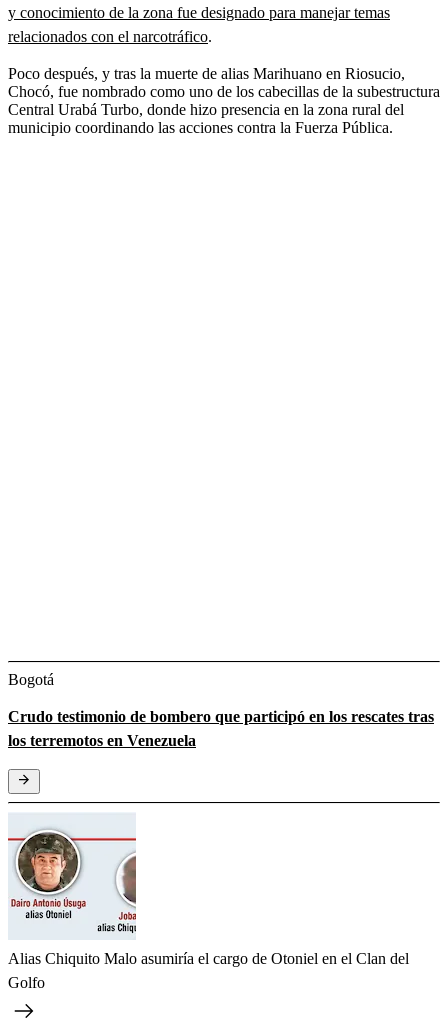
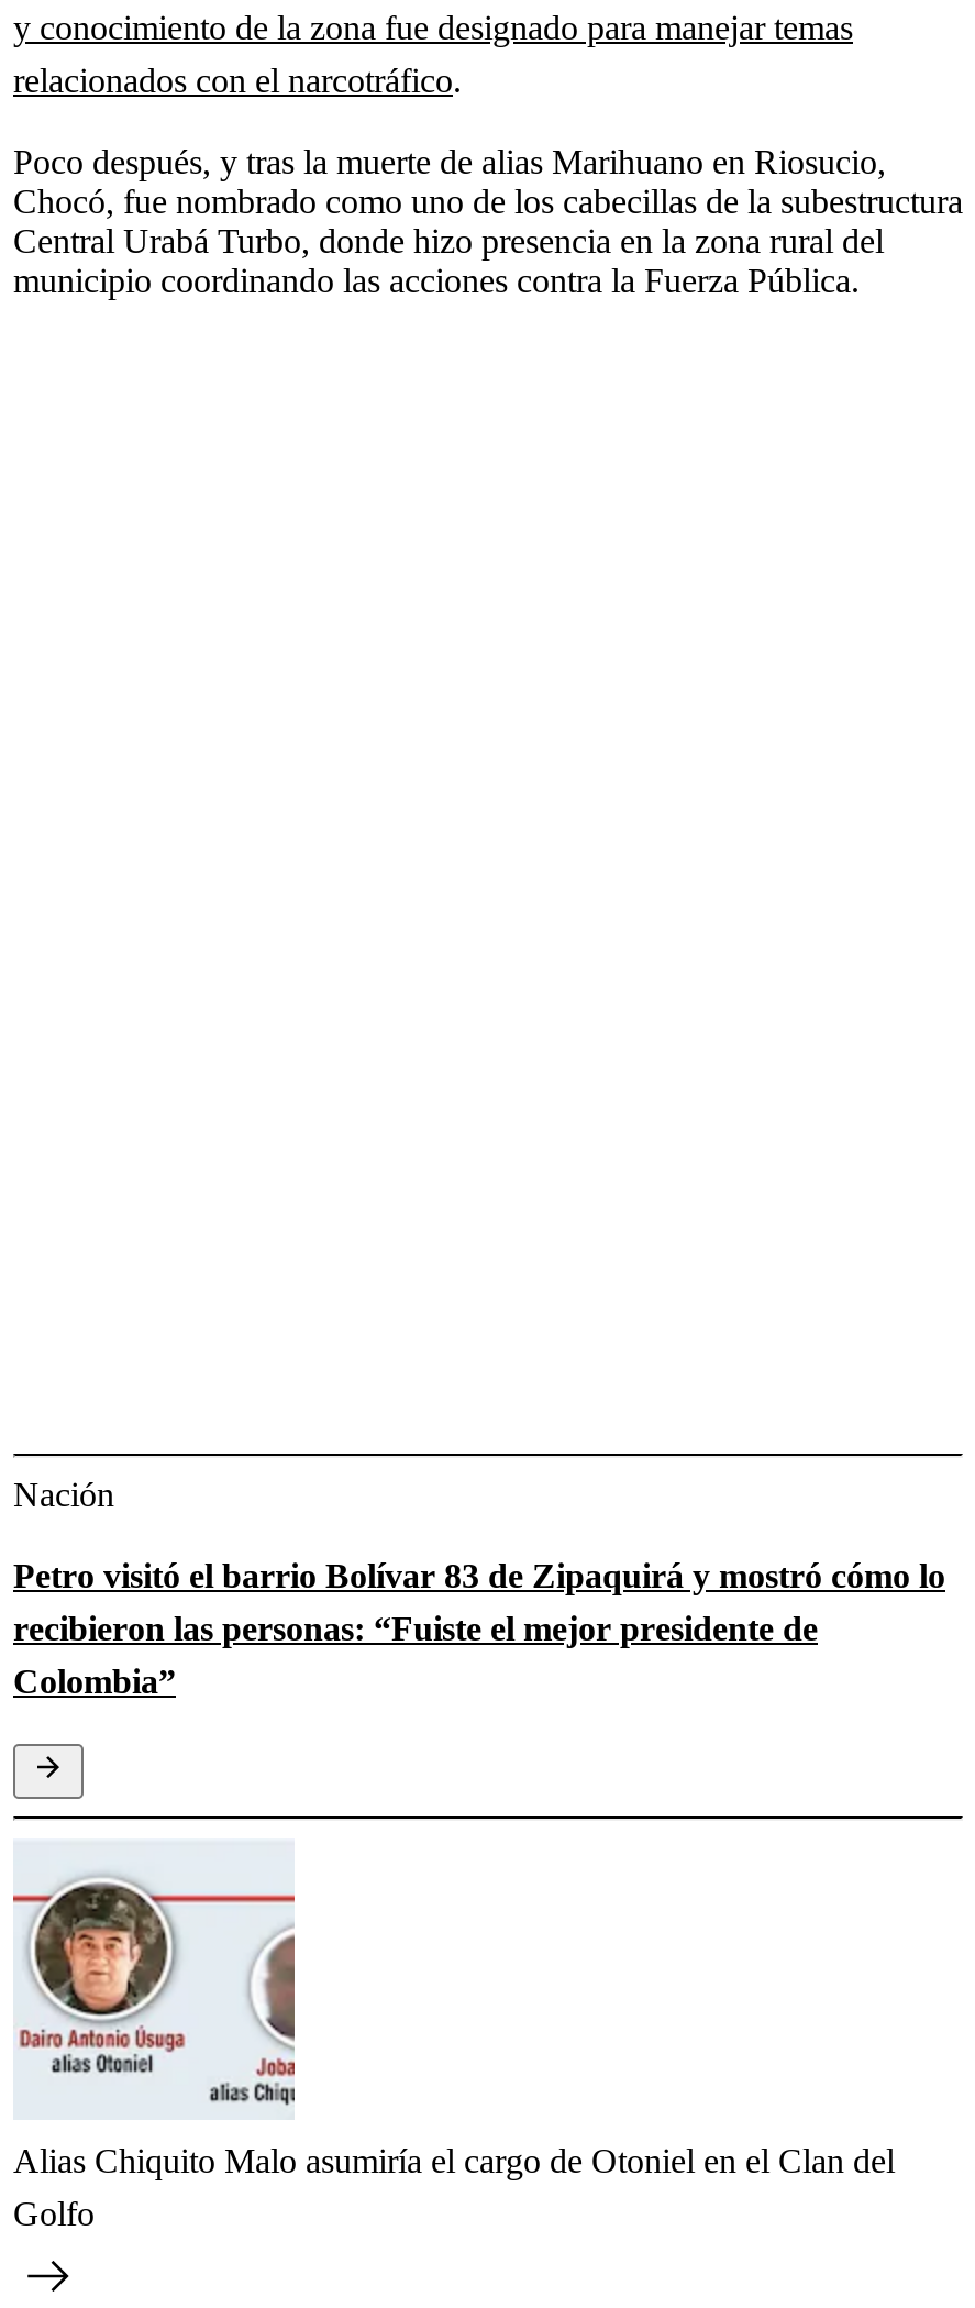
[8,671,54,688] Bogotá -> [13,1475,114,1512] Nación
[8,708,434,749] Crudo testimonio de bombero que participó en los rescates tras | los terremotos en Venezuela -> [13,1556,945,1699] Petro visitó el barrio Bolívar 83 de Zipaquirá y mostró cómo lo | recibieron las personas: “Fuiste el mejor presidente de | Colombia”

